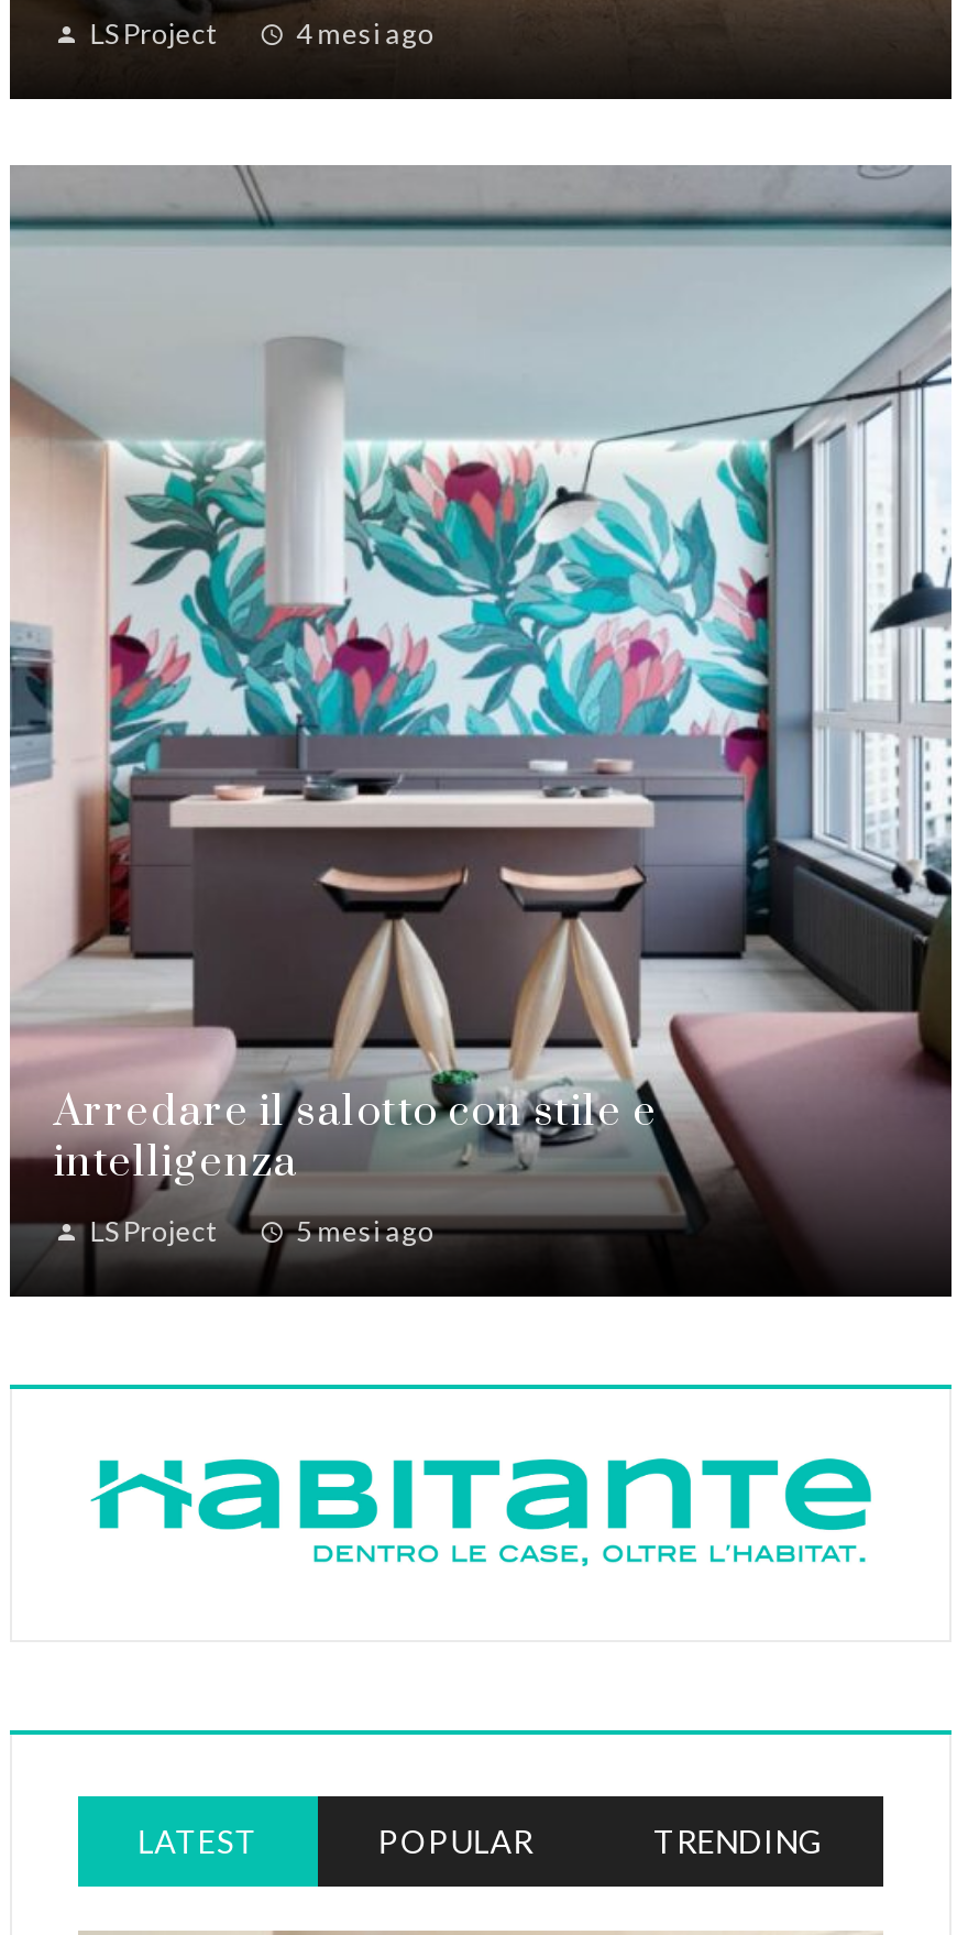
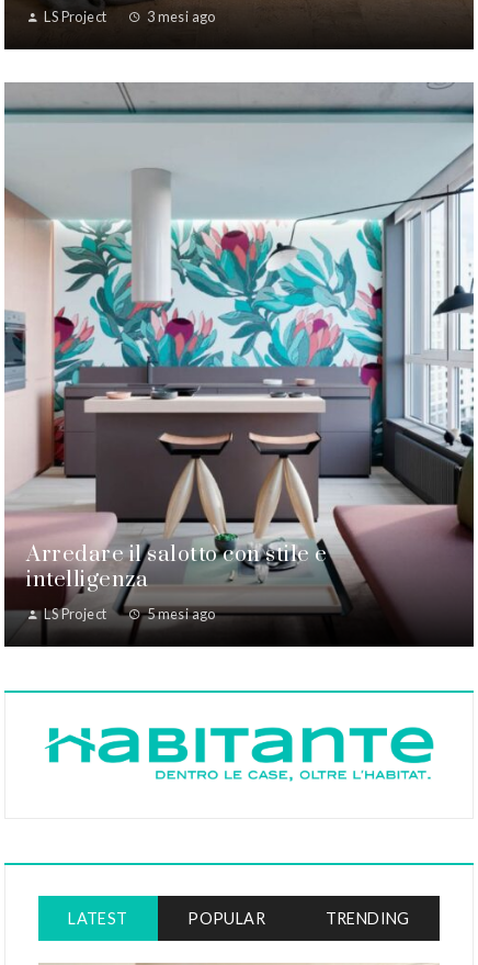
[295,16,434,51] 4 mesi ago -> [147,8,216,25] 3 mesi ago

